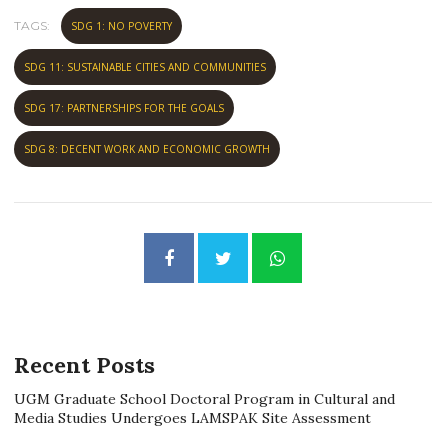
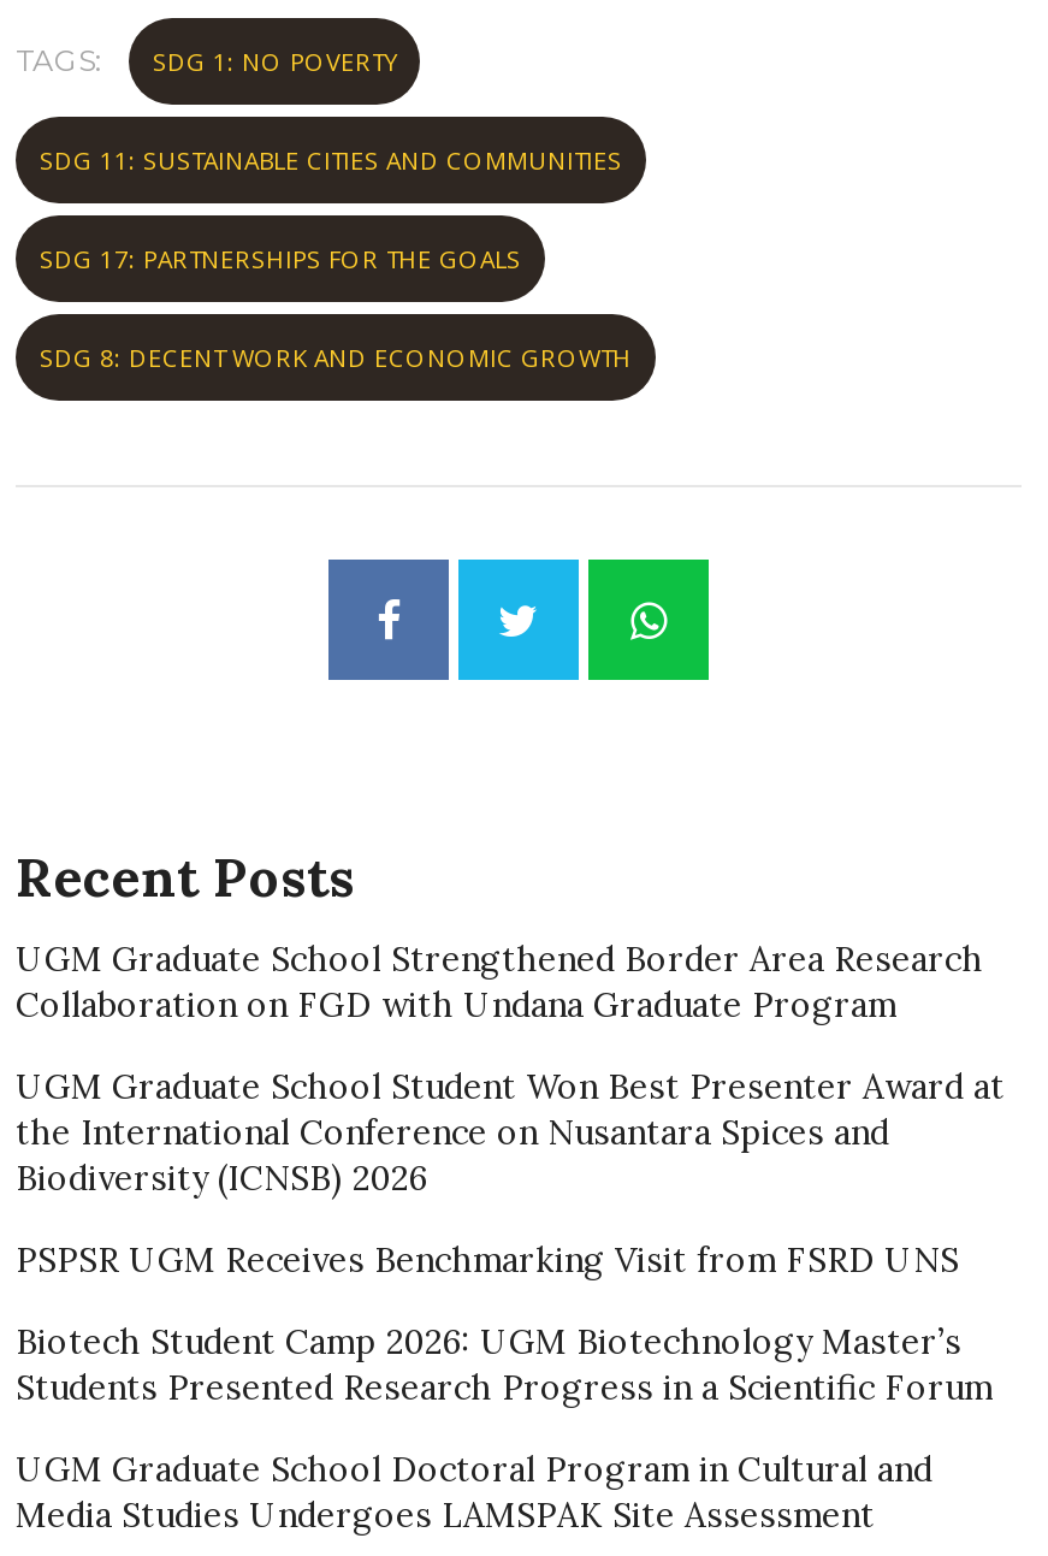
none -> [16,936,1005,1408] UGM Graduate School Strengthened Border Area Research | Collaboration on FGD with Undana Graduate Program | UGM Graduate School Student Won Best Presenter Award at | the International Conference on Nusantara Spices and | Biodiversity (ICNSB) 2026 | PSPSR UGM Receives Benchmarking Visit from FSRD UNS | Biotech Student Camp 2026: UGM Biotechnology Master’s | Students Presented Research Progress in a Scientific Forum

